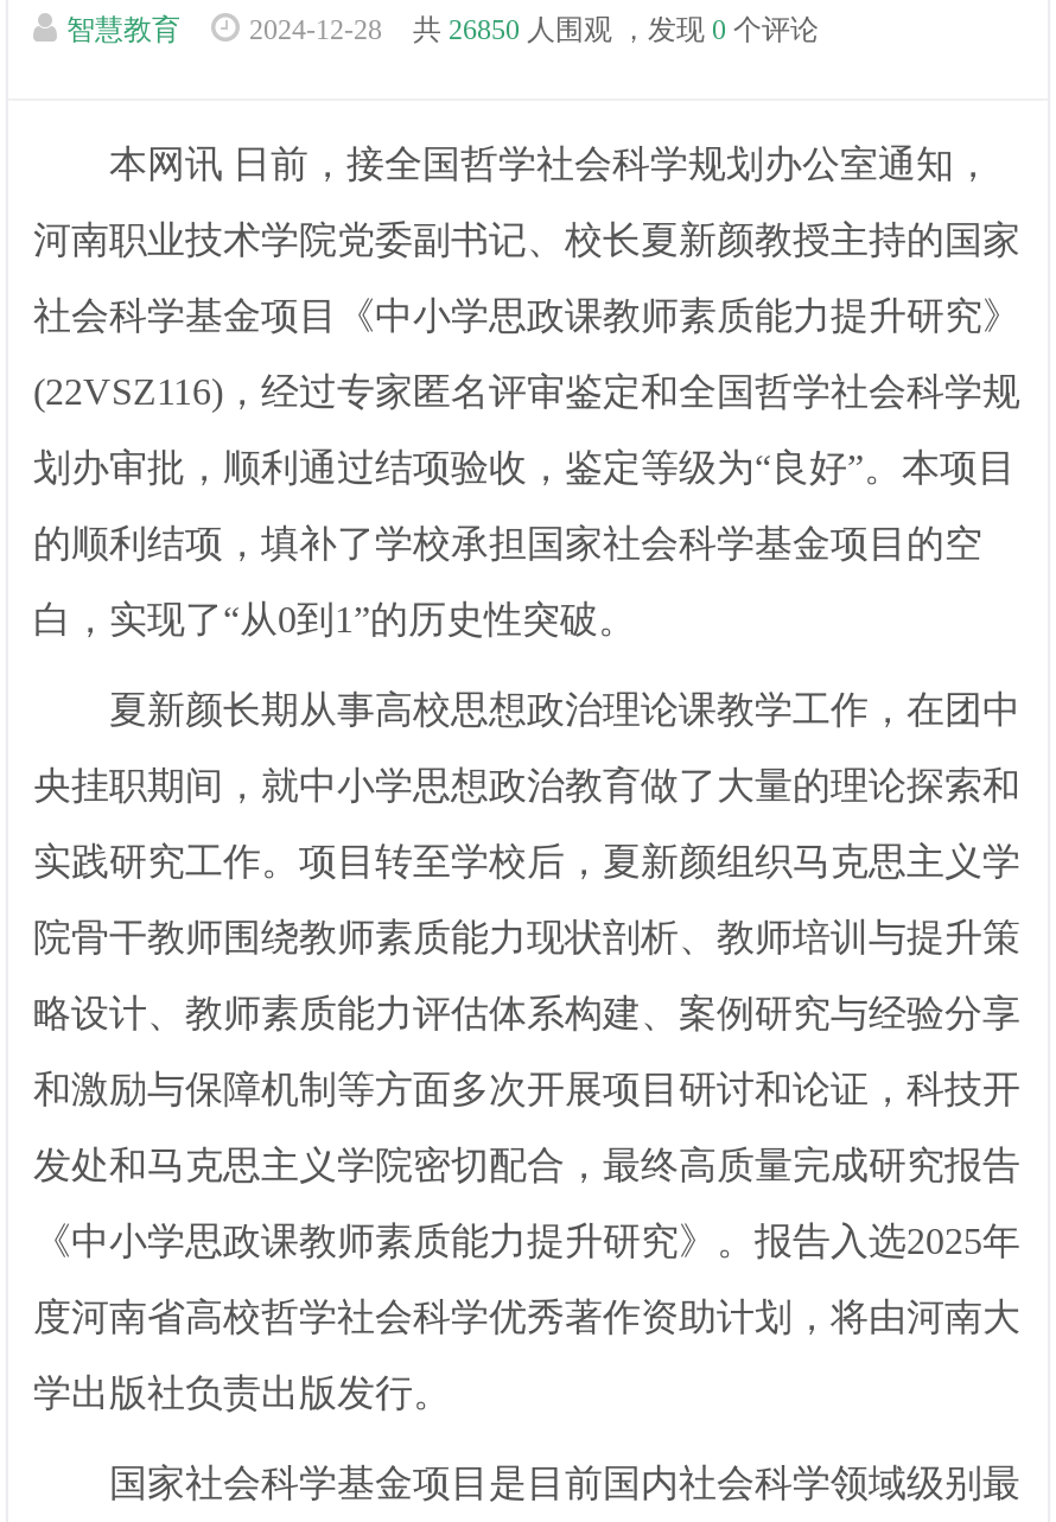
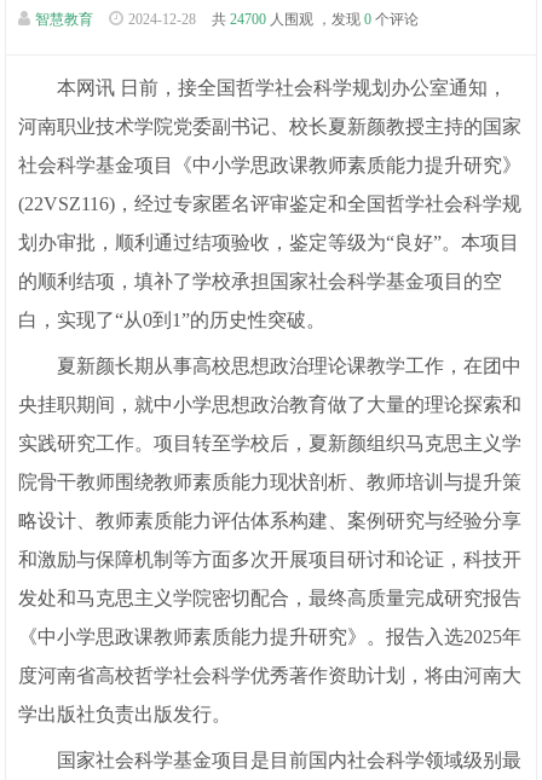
[413,13,819,46] 共 26850 人围观 ，发现 0 个评论 -> [212,11,419,28] 共 24700 人围观 ，发现 0 个评论

